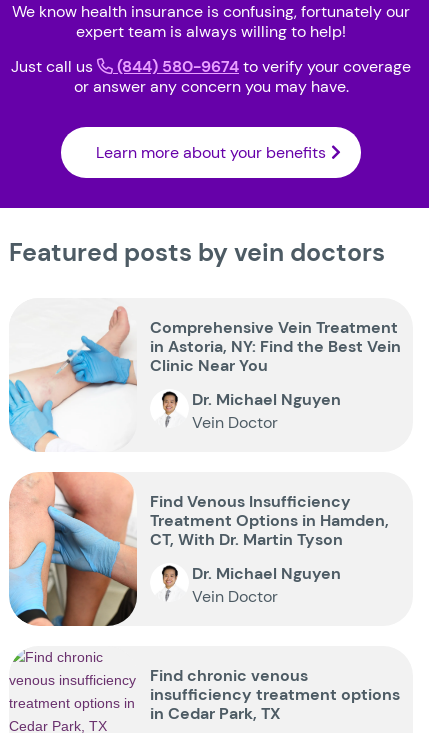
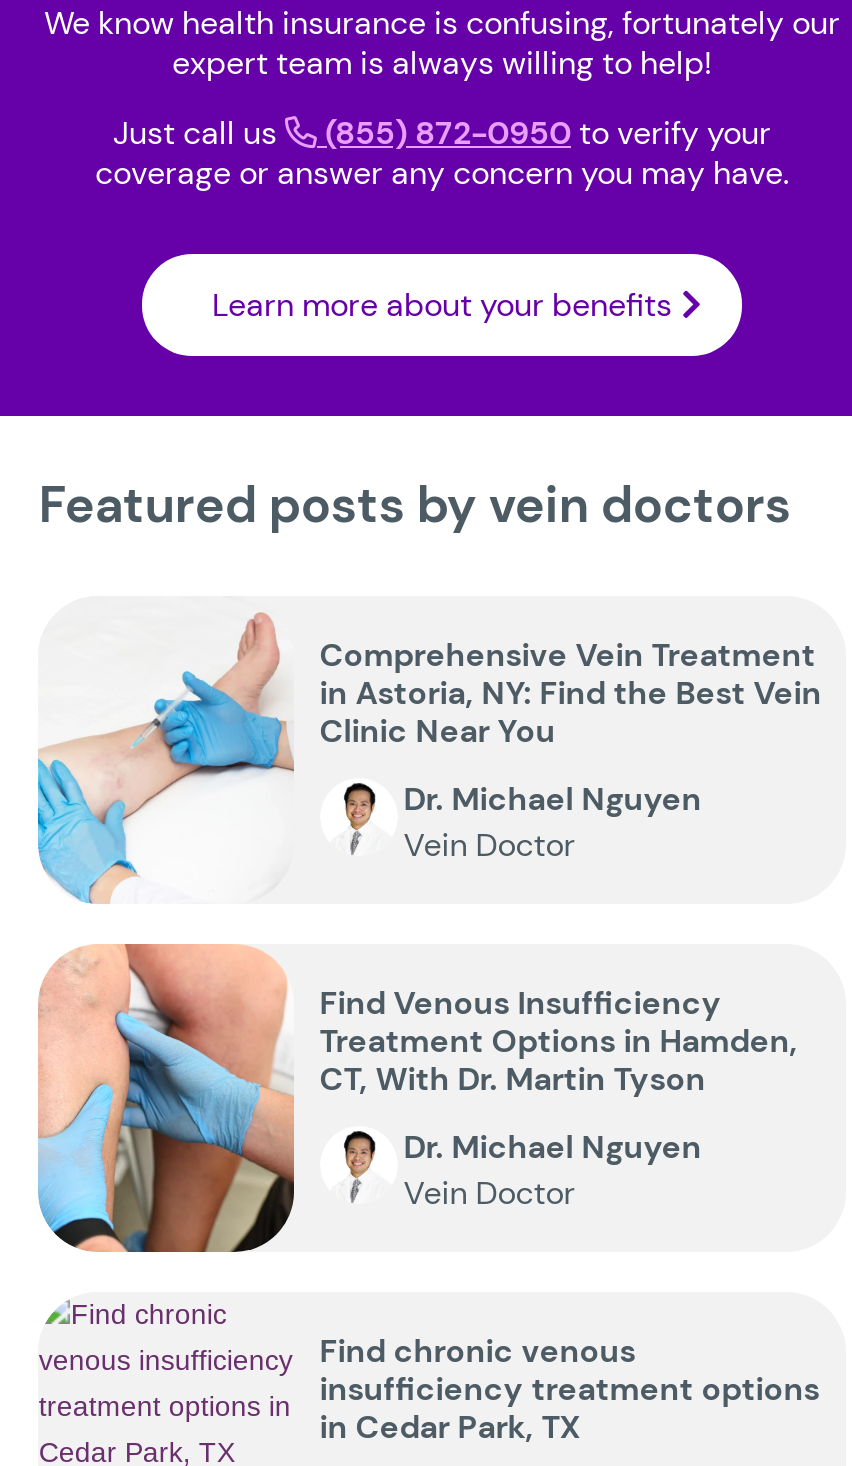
[73,56,411,97] (844) 580-9674 to verify your coverage | or answer any concern you may have. -> [95,112,789,194] (855) 872-0950 to verify your | coverage or answer any concern you may have.

